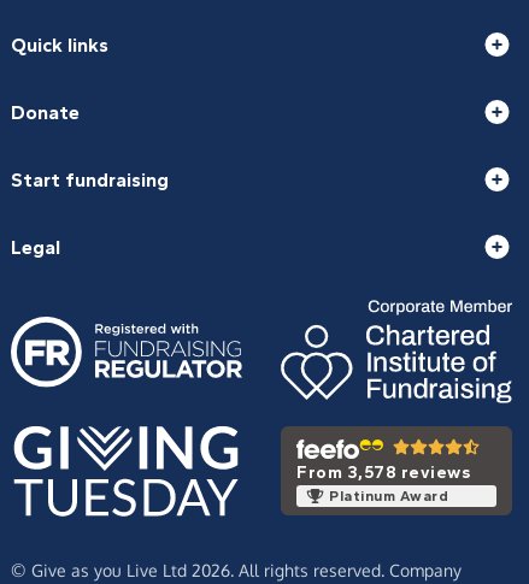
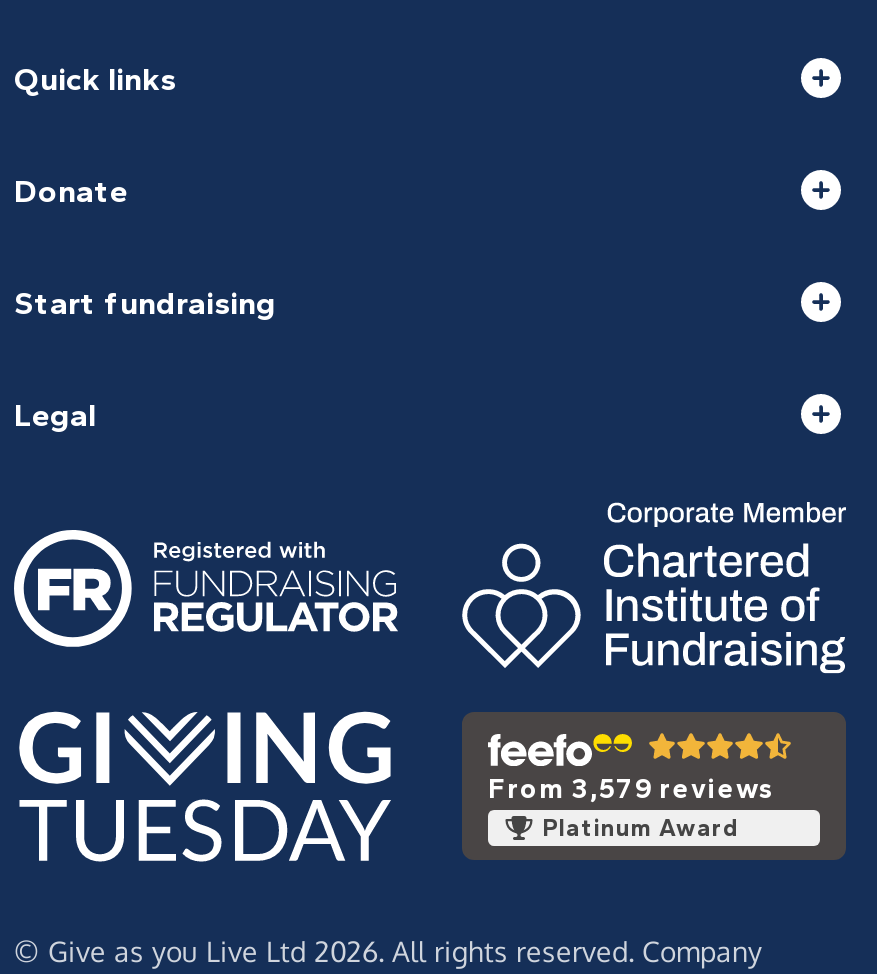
[296,463,470,483] From 3,578 reviews -> [488,773,774,807] From 3,579 reviews

